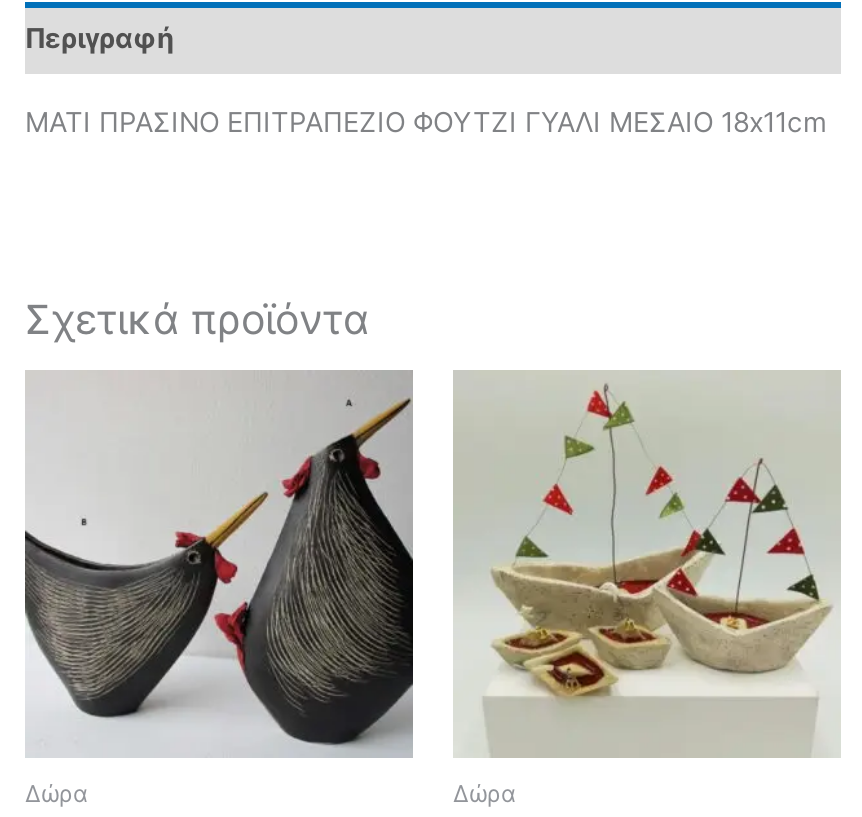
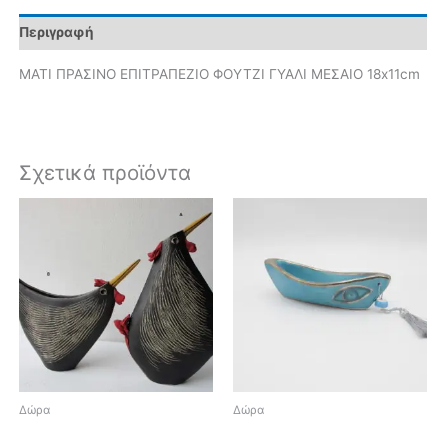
[453,382,839,758] [image] -> [234,204,427,391] [image]

